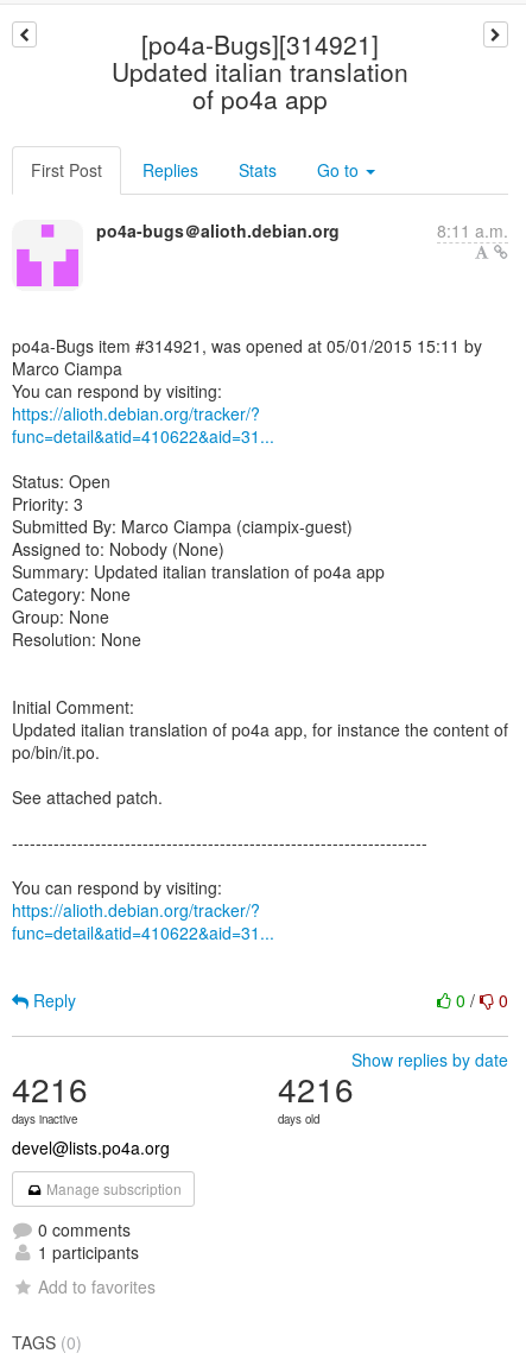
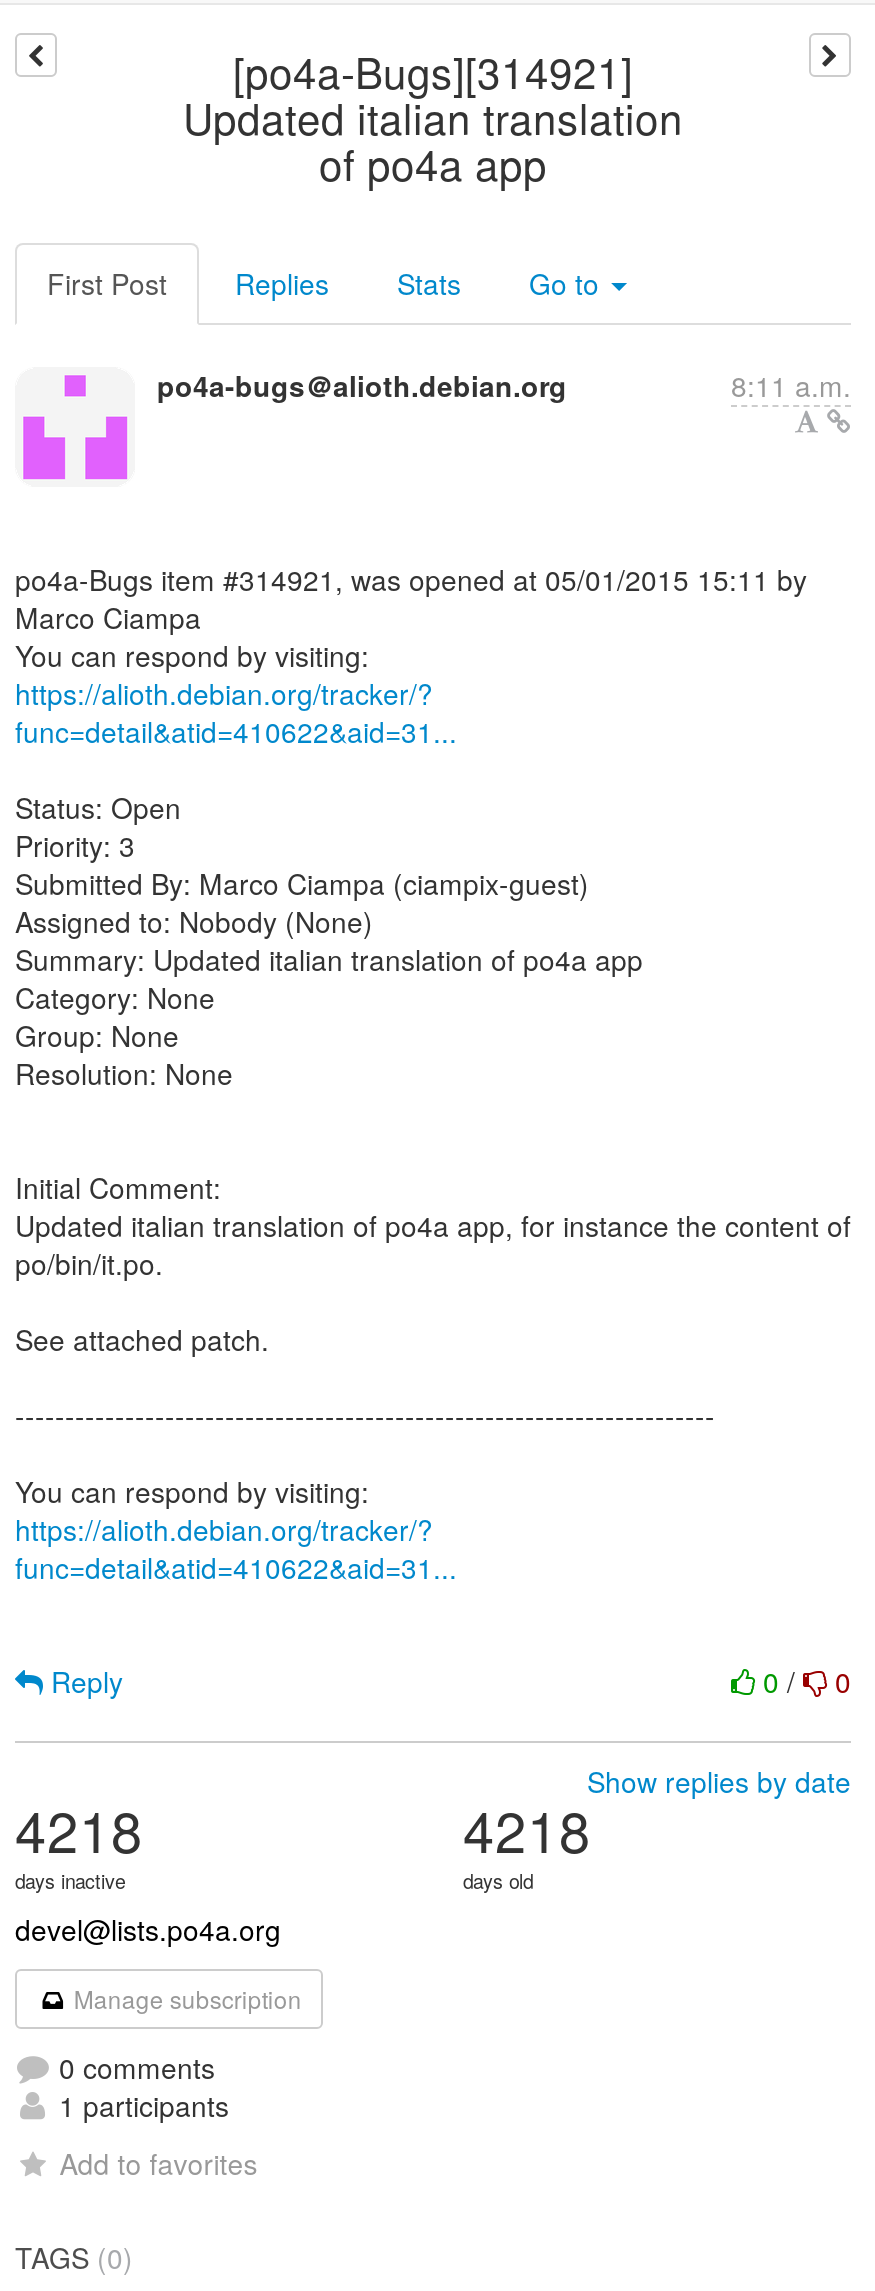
[12,1064,88,1112] 4216 -> [15,1789,143,1869] 4218
[278,1064,354,1112] 4216 -> [463,1789,591,1869] 4218

